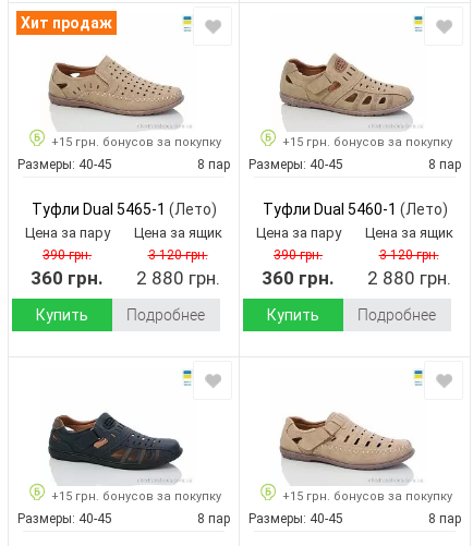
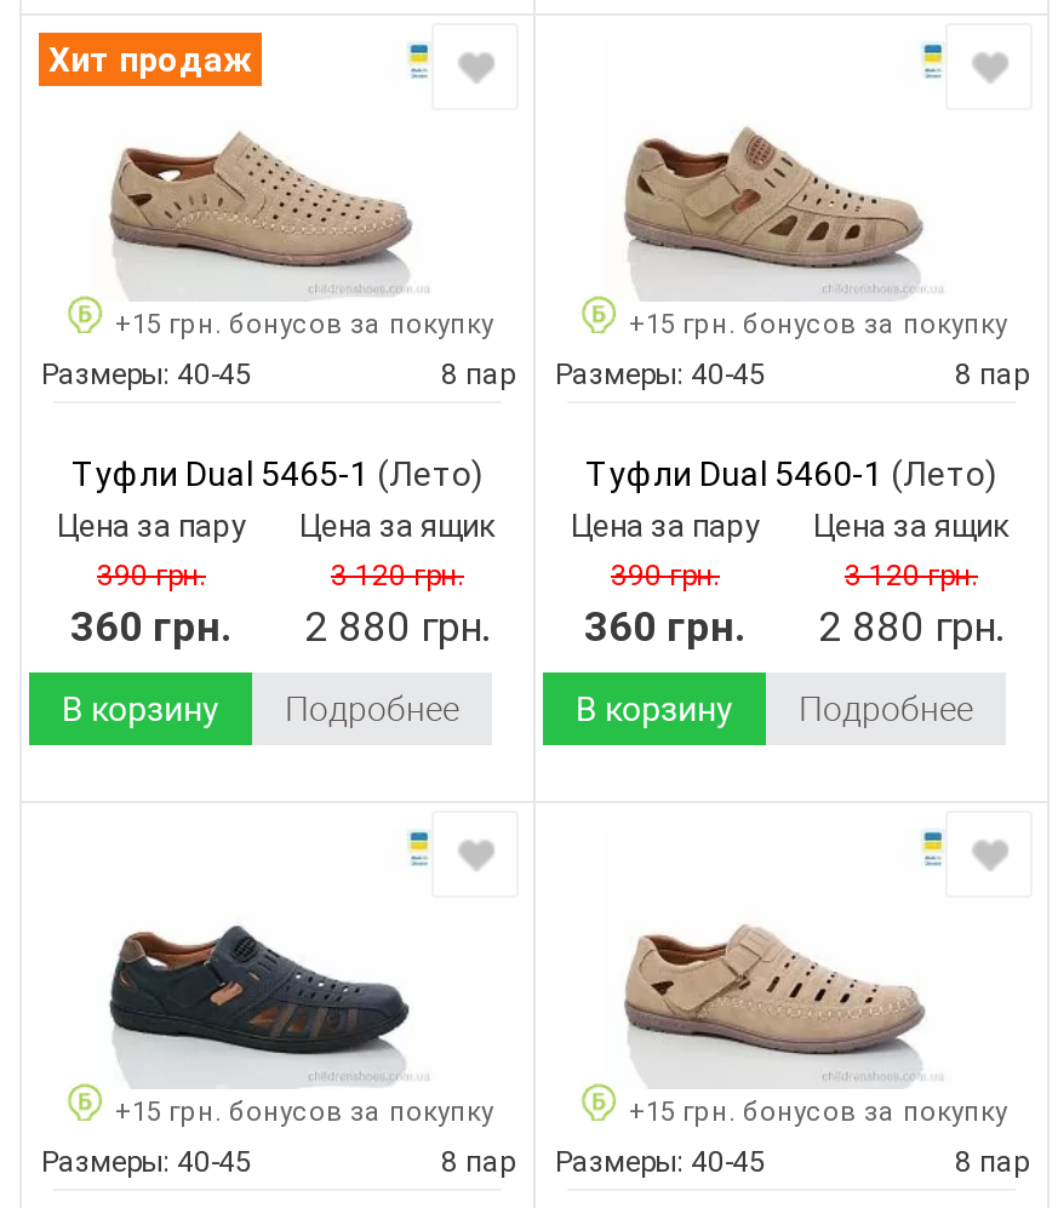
[36,306,88,324] Купить -> [62,689,220,728] В корзину
[267,306,319,324] Купить -> [576,689,733,728] В корзину

